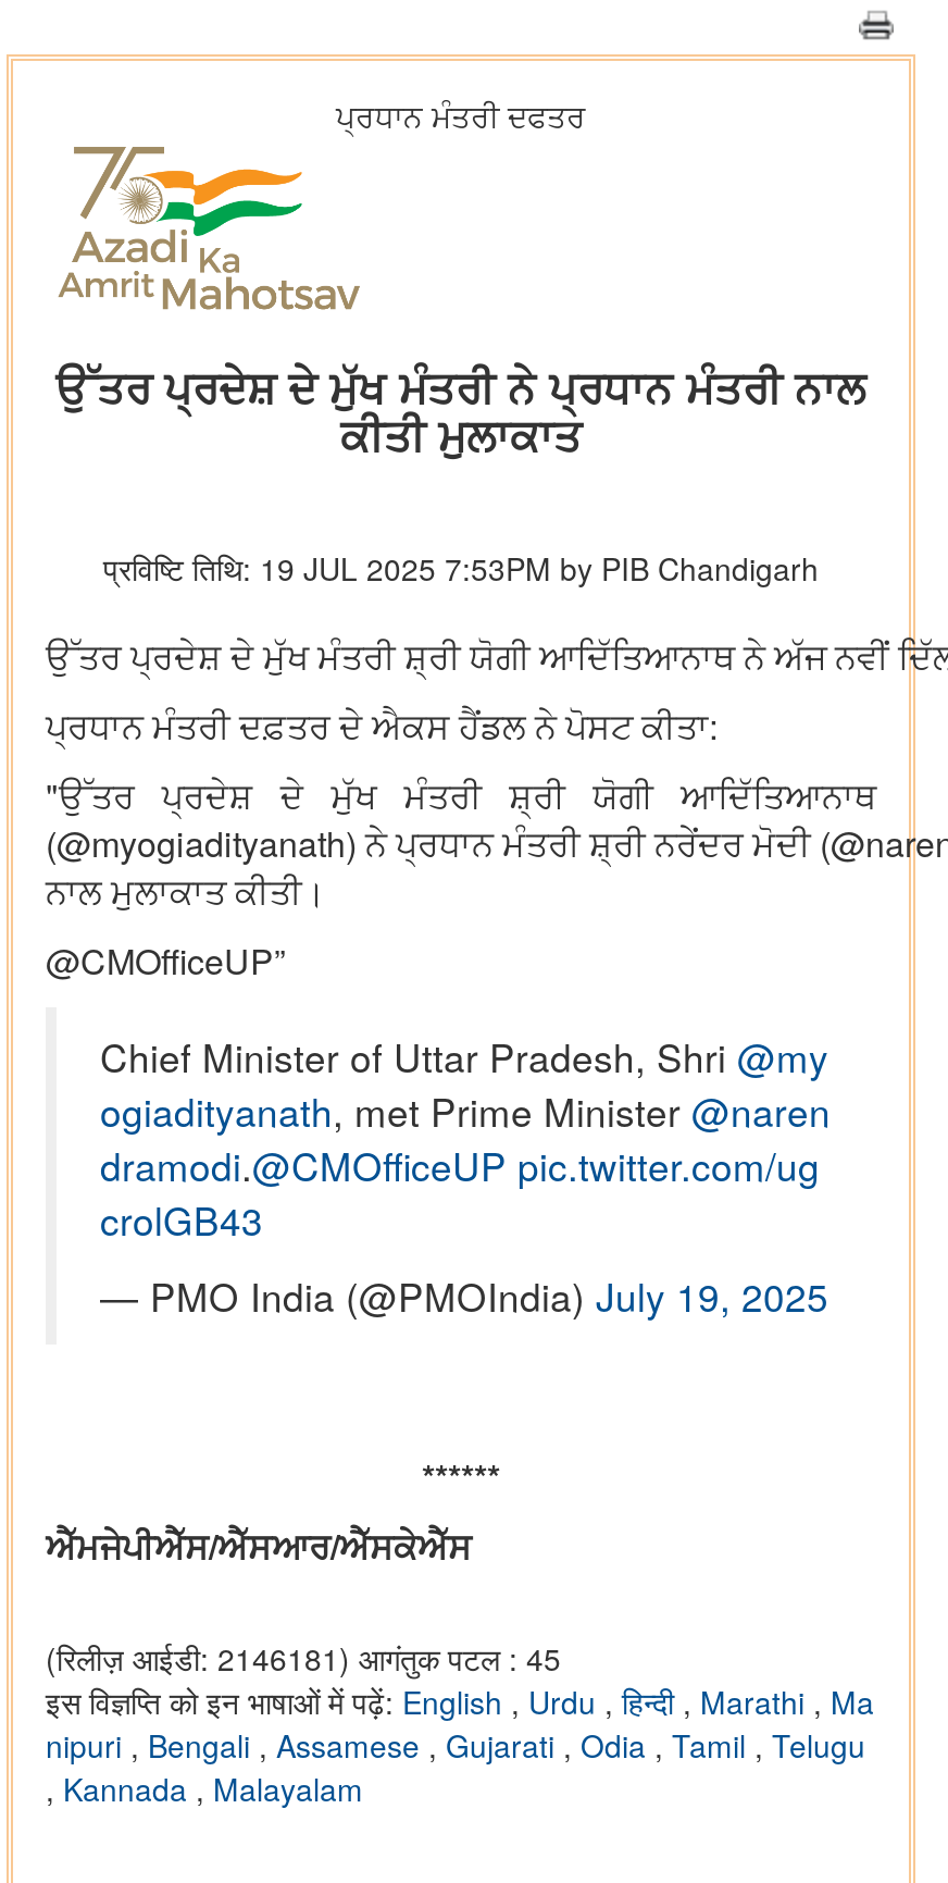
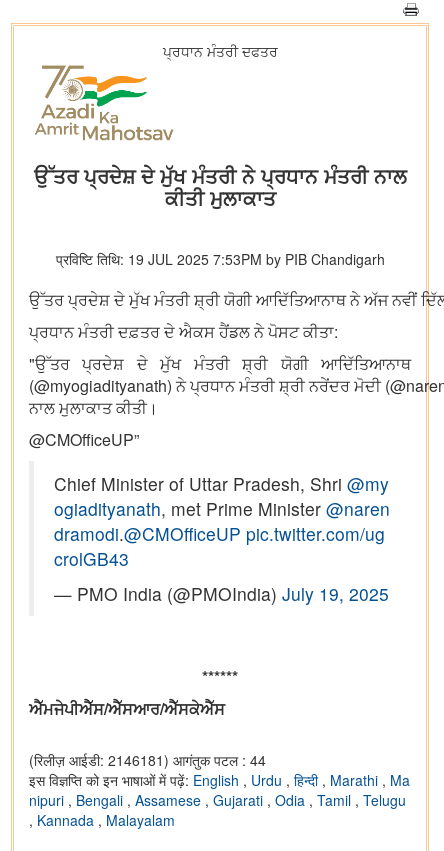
[46,1637,561,1680] (रिलीज़ आईडी: 2146181) आगंतुक पटल : 45 -> [29,750,266,770] (रिलीज़ आईडी: 2146181) आगंतुक पटल : 44

